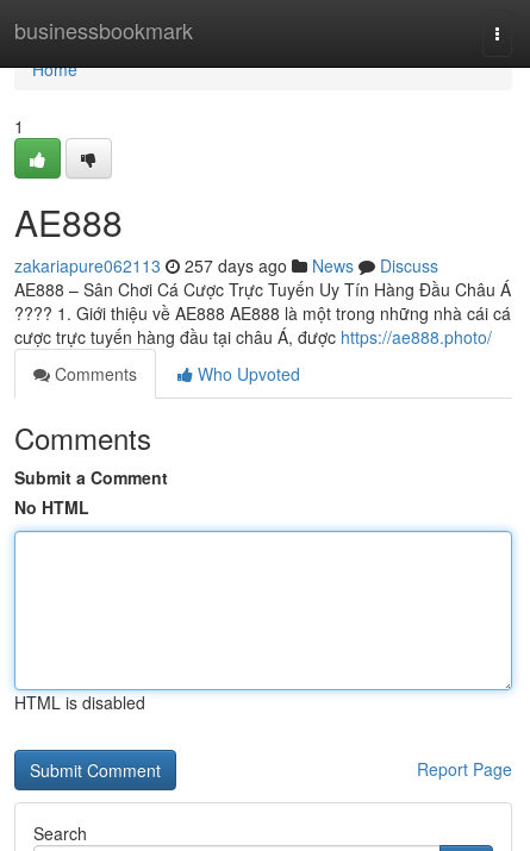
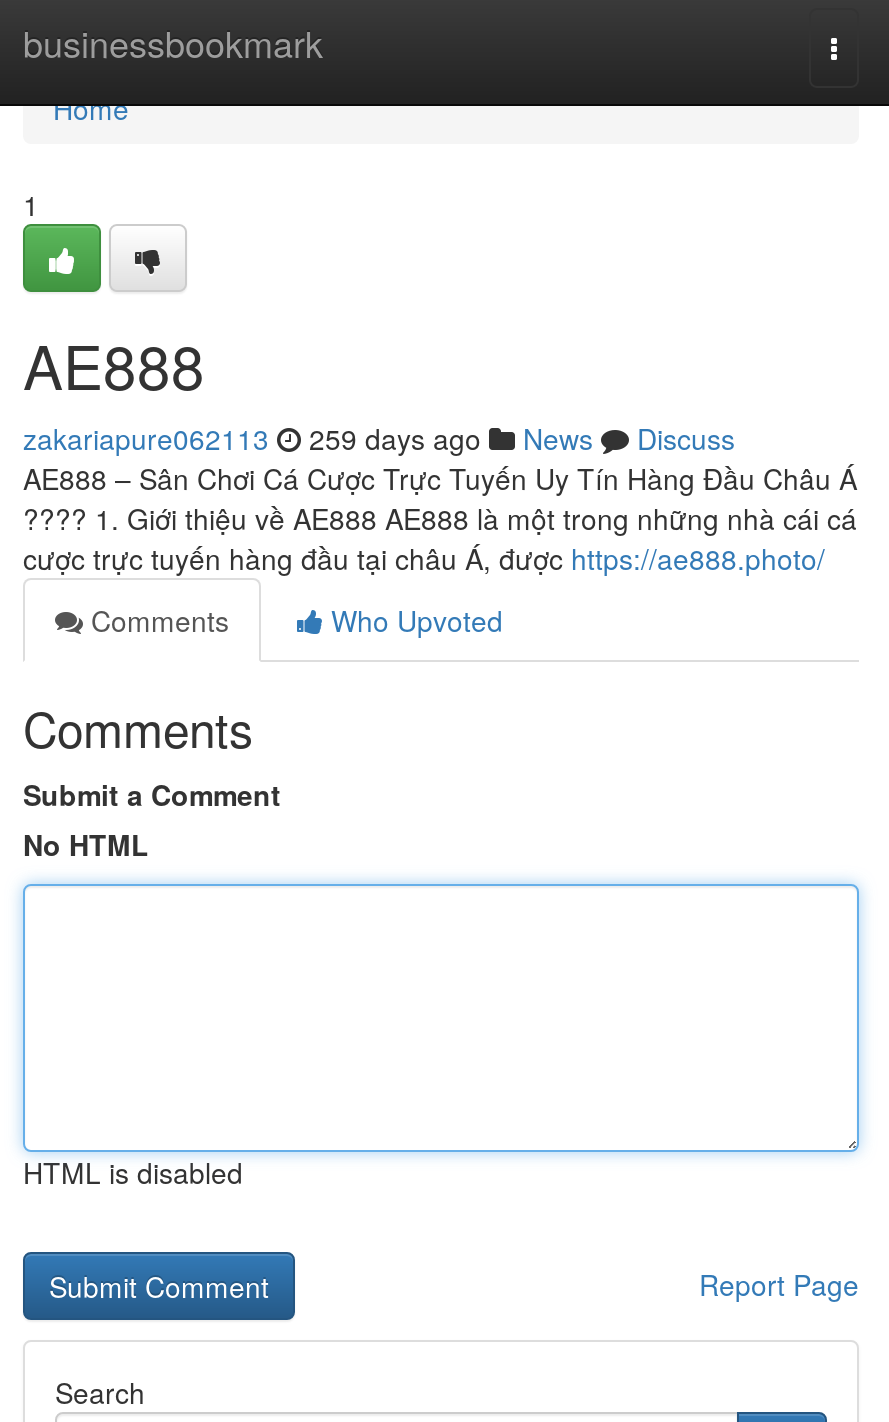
[14,254,438,277] zakariapure062113 257 days ago News Discuss -> [23,418,735,458] zakariapure062113 259 days ago News Discuss

